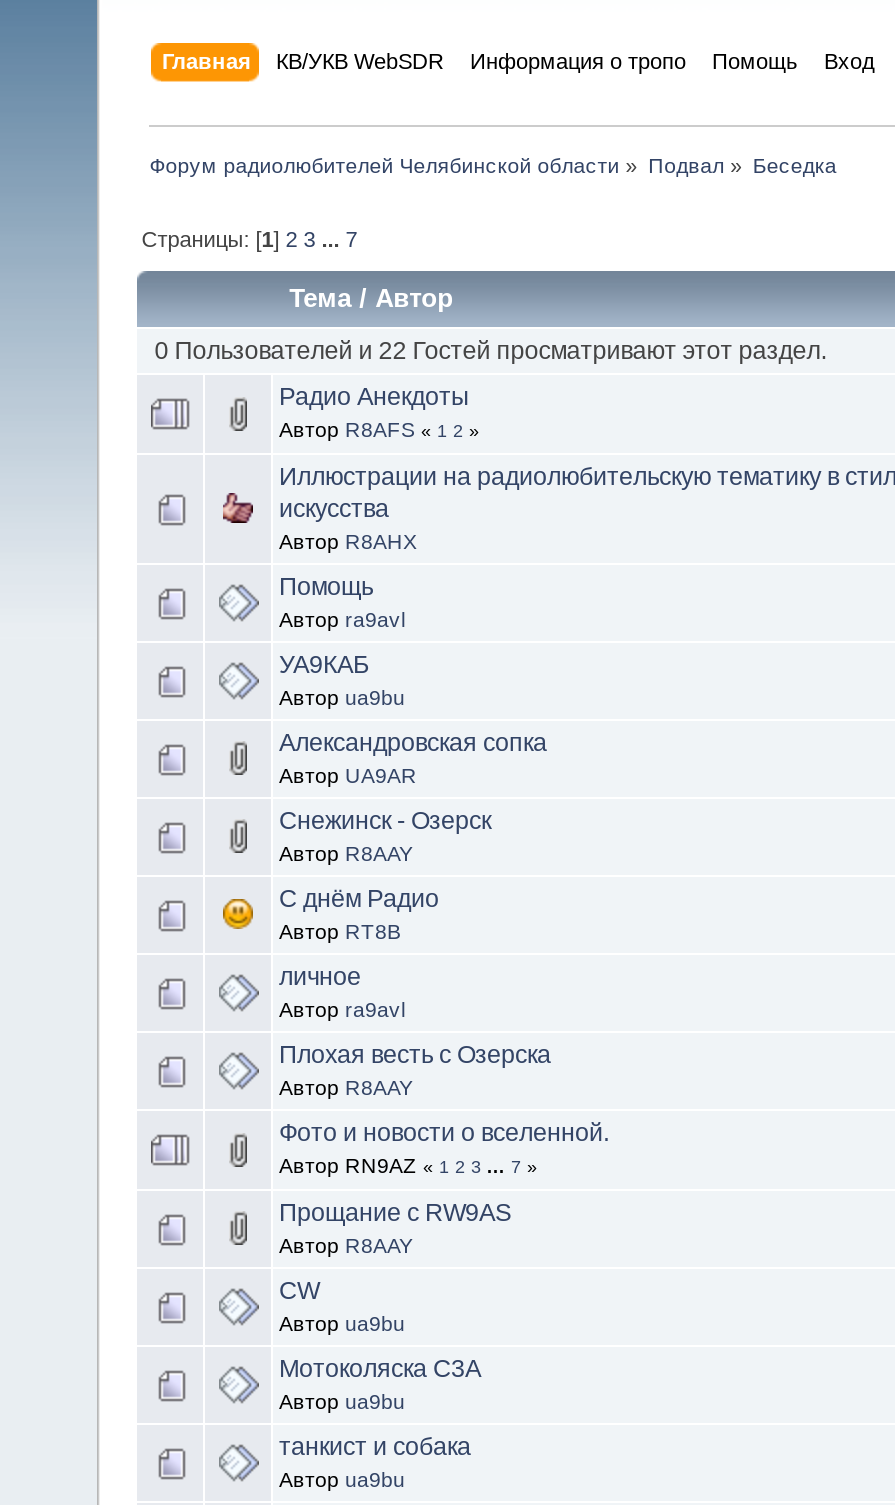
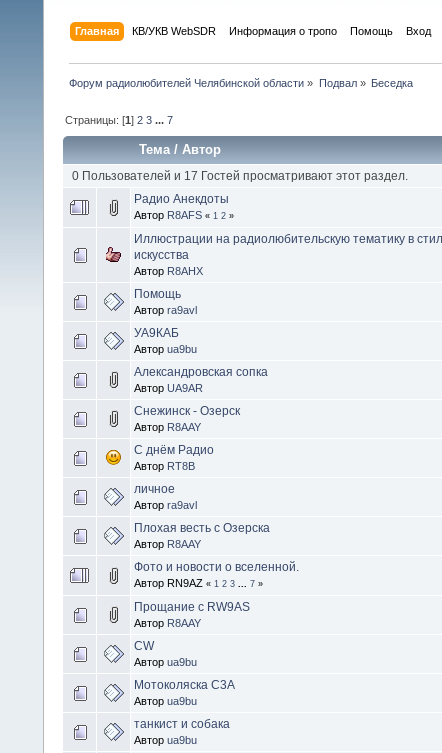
[154,336,826,364] 0 Пользователей и 22 Гостей просматривают этот раздел. -> [72,168,408,182] 0 Пользователей и 17 Гостей просматривают этот раздел.

